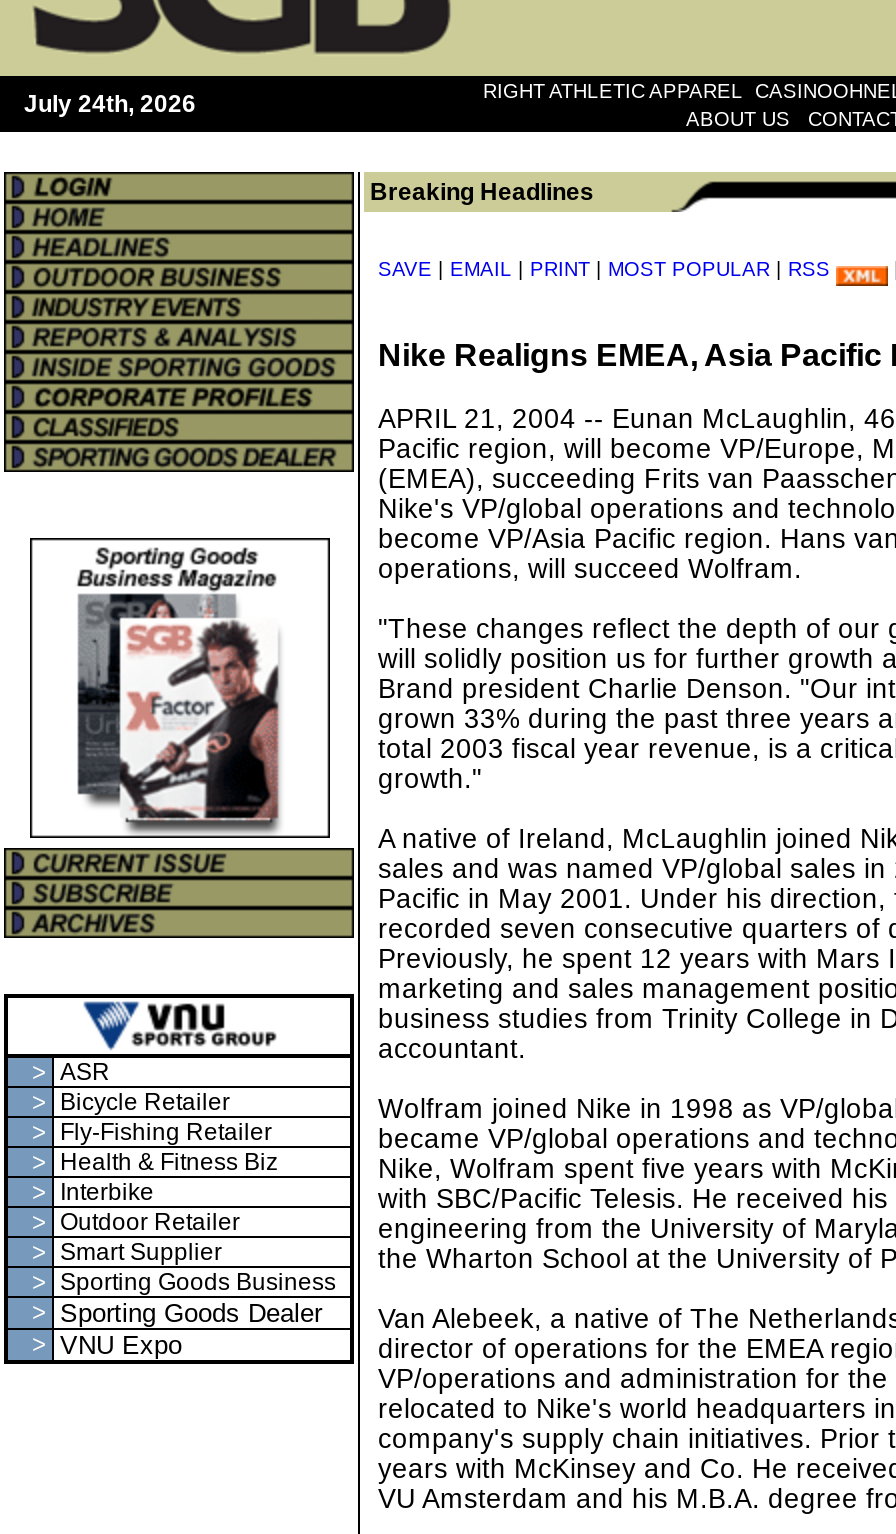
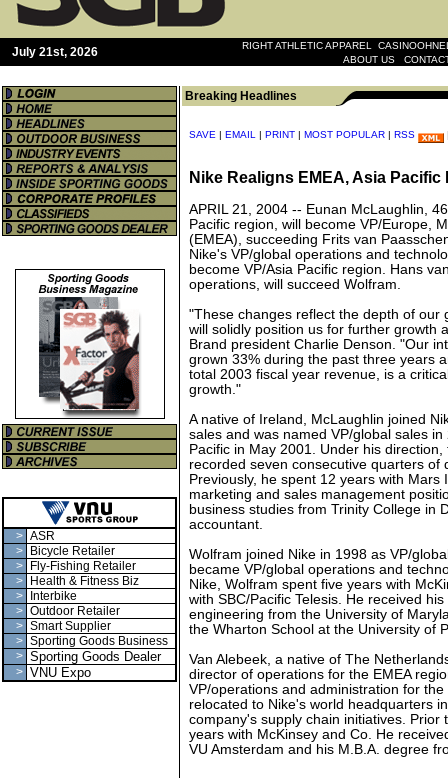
[24,90,196,118] July 24th, 2026 -> [12,45,98,59] July 21st, 2026

